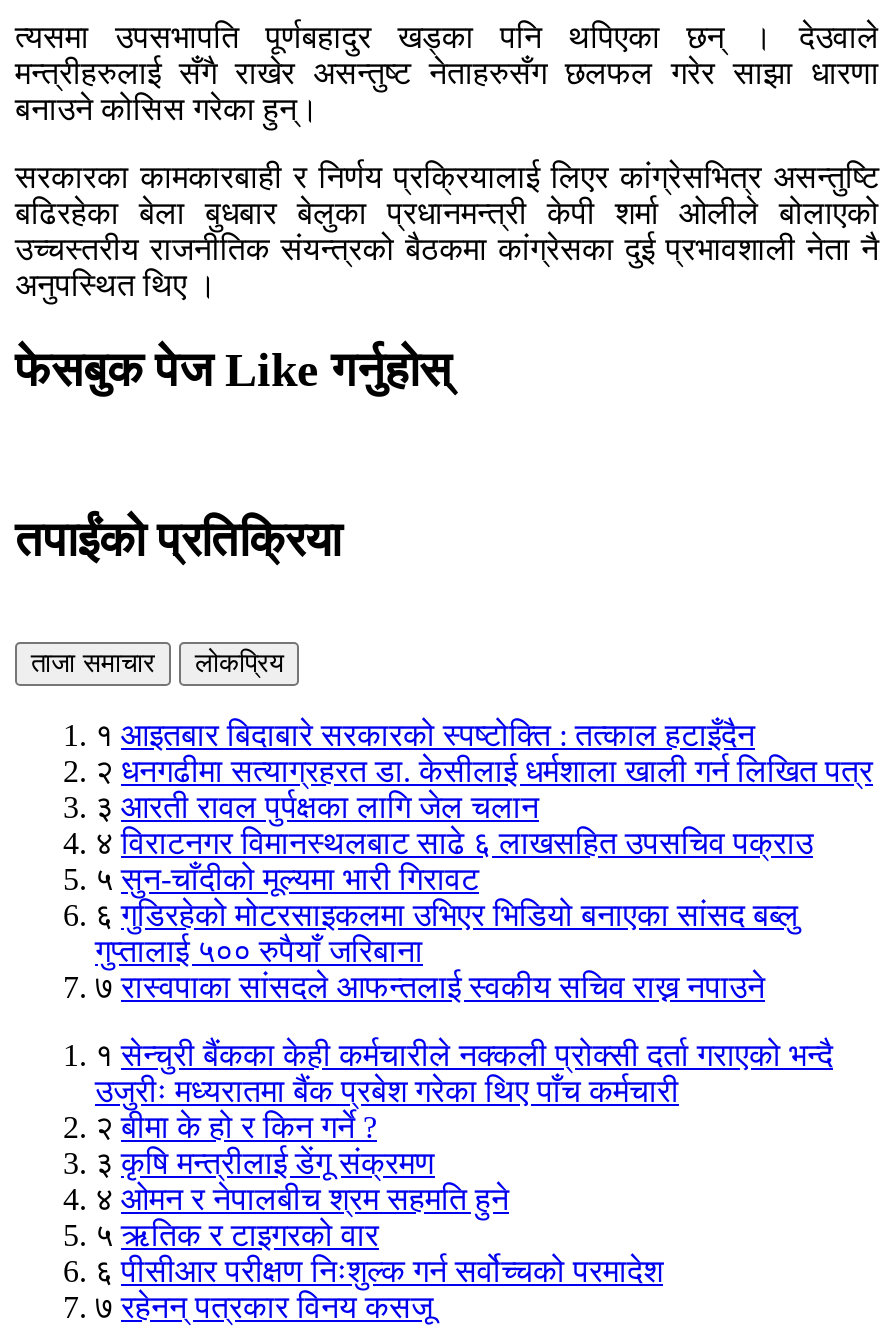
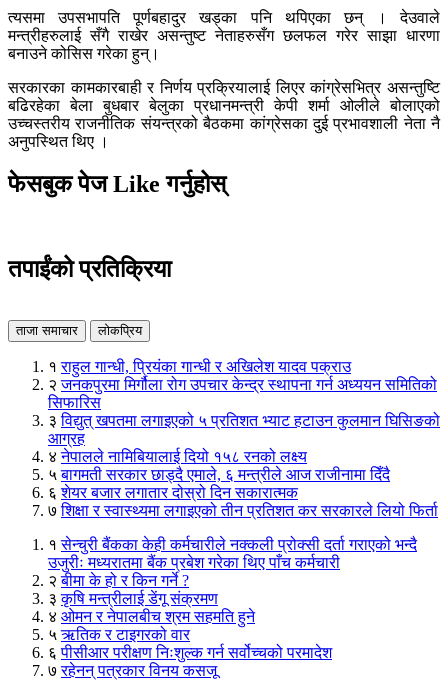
[95,719,873,1005] १ आइतबार बिदाबारे सरकारको स्पष्टोक्ति : तत्काल हटाइँदैन | २ धनगढीमा सत्याग्रहरत डा. केसीलाई धर्मशाला खाली गर्न लिखित पत्र | ३ आरती रावल पुर्पक्षका लागि जेल चलान | ४ विराटनगर विमानस्थलबाट साढे ६ लाखसहित उपसचिव पक्राउ | ५ सुन-चाँदीको मूल्यमा भारी गिरावट | ६ गुडिरहेको मोटरसाइकलमा उभिएर भिडियो बनाएका सांसद बब्लु | गुप्तालाई ५०० रुपैयाँ जरिबाना | ७ रास्वपाका सांसदले आफन्तलाई स्वकीय सचिव राख्न नपाउने -> [48,358,440,519] १ राहुल गान्धी, प्रियंका गान्धी र अखिलेश यादव पक्राउ | २ जनकपुरमा मिर्गौला रोग उपचार केन्द्र स्थापना गर्न अध्ययन समितिको | सिफारिस | ३ विद्युत् खपतमा लगाइएको ५ प्रतिशत भ्याट हटाउन कुलमान घिसिङको | आग्रह | ४ नेपालले नामिबियालाई दियो १५८ रनको लक्ष्य | ५ बागमती सरकार छाड्दै एमाले, ६ मन्त्रीले आज राजीनामा दिँदै | ६ शेयर बजार लगातार दोस्रो दिन सकारात्मक | ७ शिक्षा र स्वास्थ्यमा लगाइएको तीन प्रतिशत कर सरकारले लियो फिर्ता

